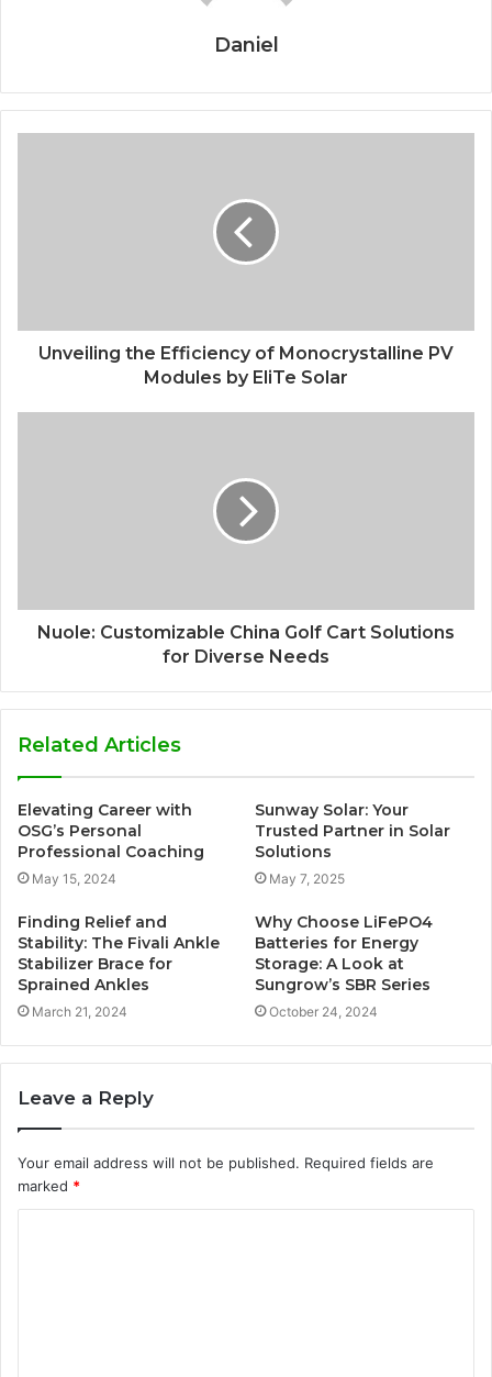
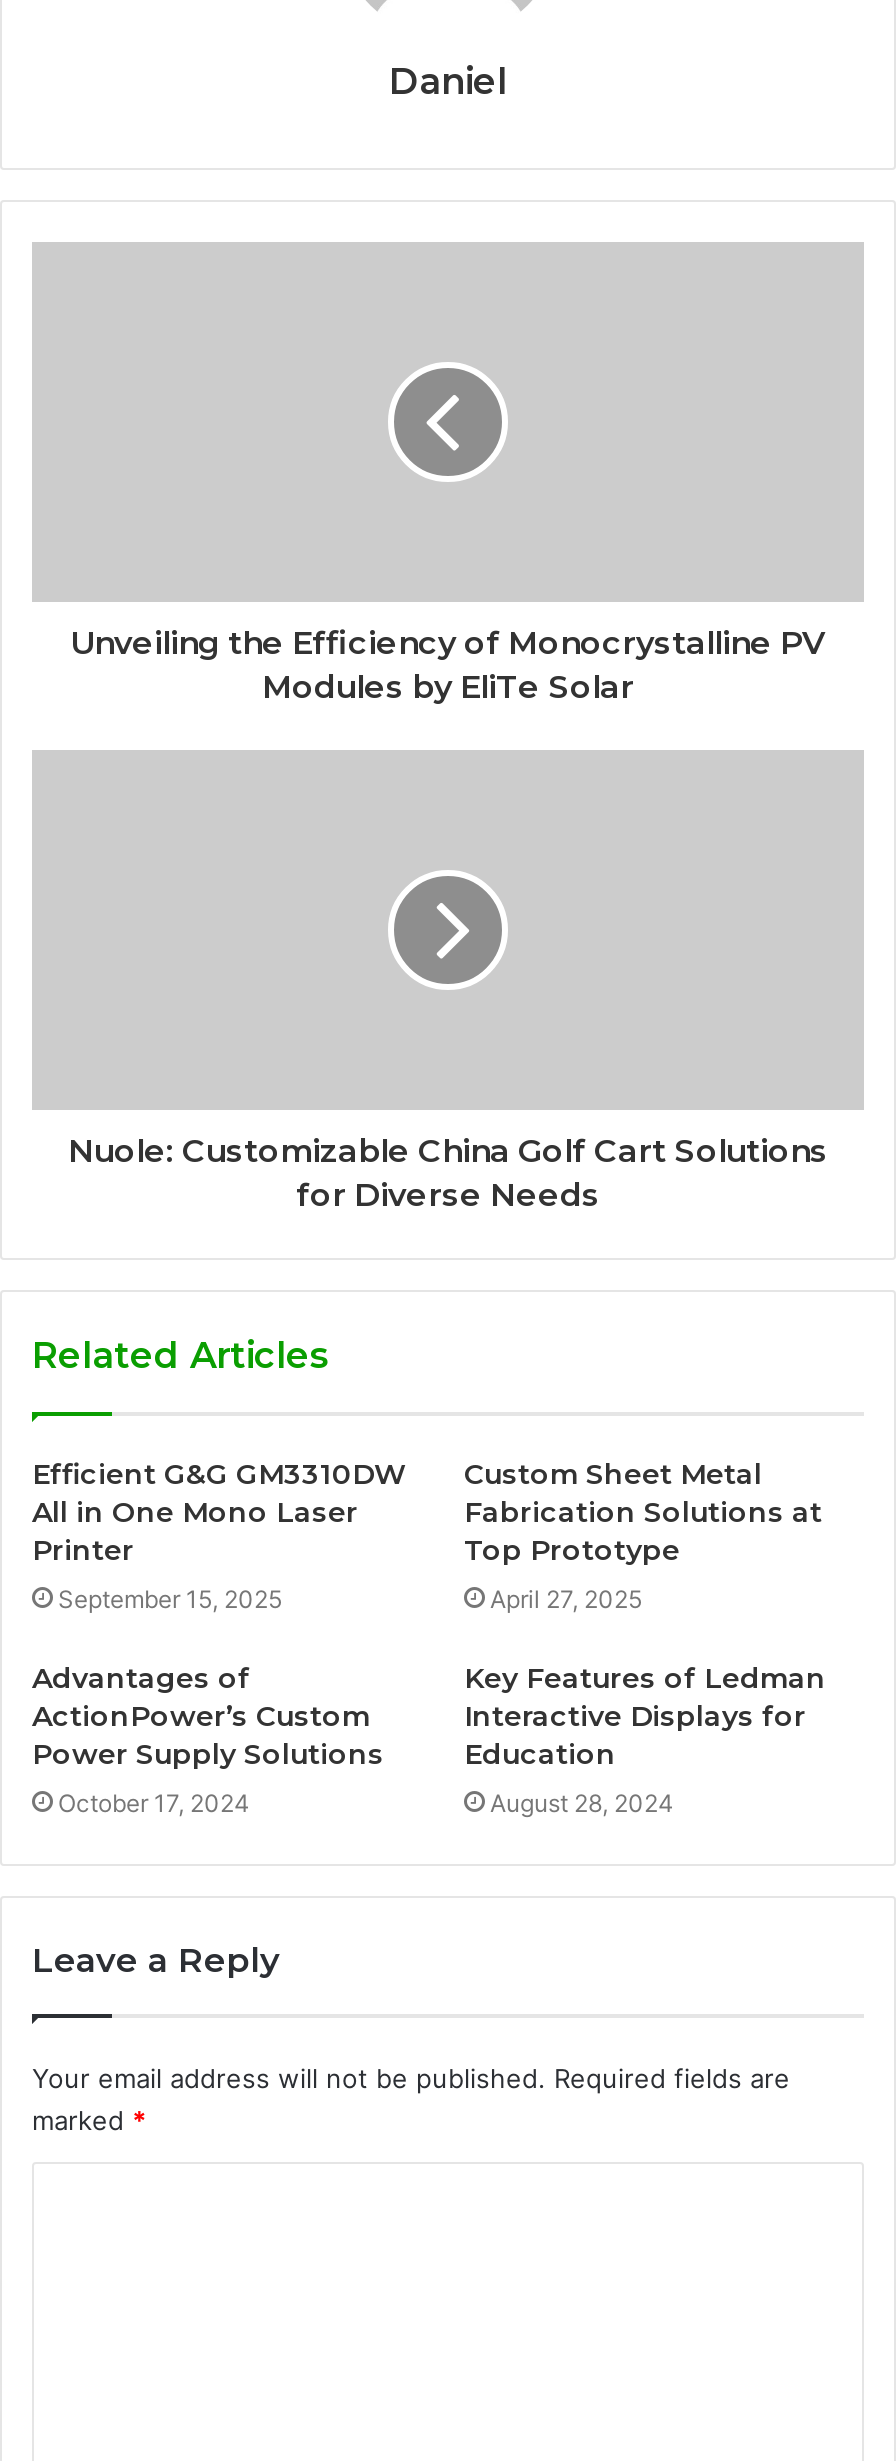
[18,800,204,887] Elevating Career with | OSG’s Personal | Professional Coaching | May 15, 2024 -> [32,1456,406,1614] Efficient G&G GM3310DW | All in One Mono Laser | Printer | September 15, 2025
[255,800,450,887] Sunway Solar: Your | Trusted Partner in Solar | Solutions | May 7, 2025 -> [464,1456,822,1614] Custom Sheet Metal | Fabrication Solutions at | Top Prototype | April 27, 2025
[18,912,220,1020] Finding Relief and | Stability: The Fivali Ankle | Stabilizer Brace for | Sprained Ankles | March 21, 2024 -> [32,1660,384,1818] Advantages of | ActionPower’s Custom | Power Supply Solutions | October 17, 2024
[255,912,433,1020] Why Choose LiFePO4 | Batteries for Energy | Storage: A Look at | Sungrow’s SBR Series | October 24, 2024 -> [464,1660,826,1818] Key Features of Ledman | Interactive Displays for | Education | August 28, 2024

